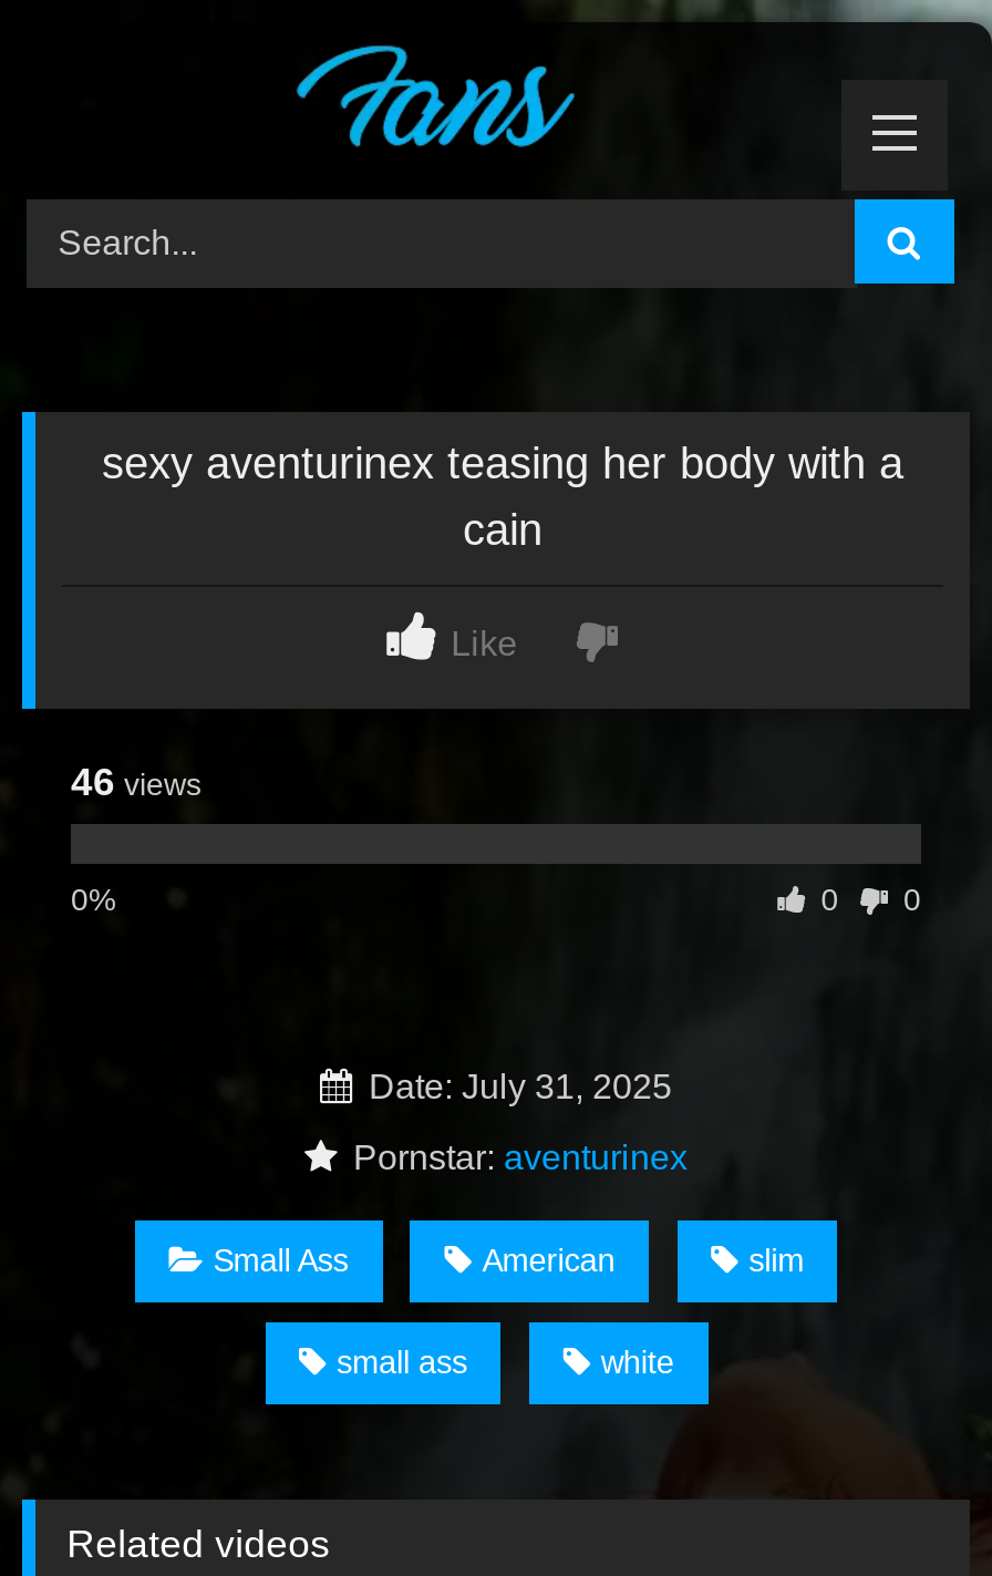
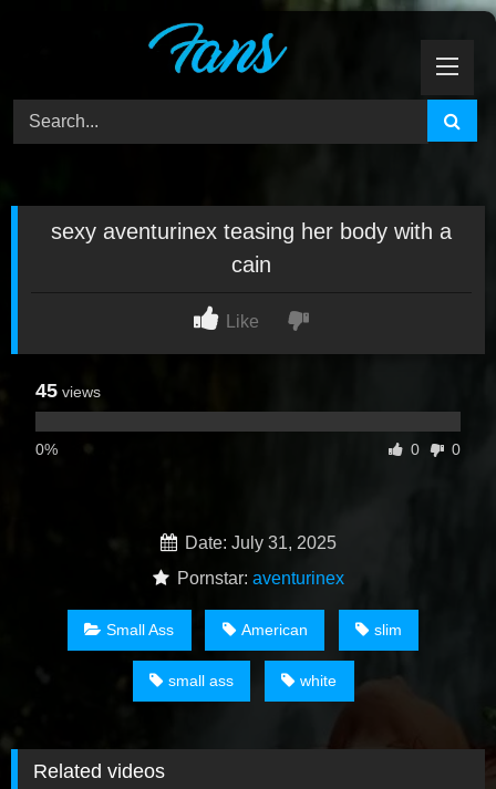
[71,760,201,804] 46 views -> [35,380,101,402] 45 views

